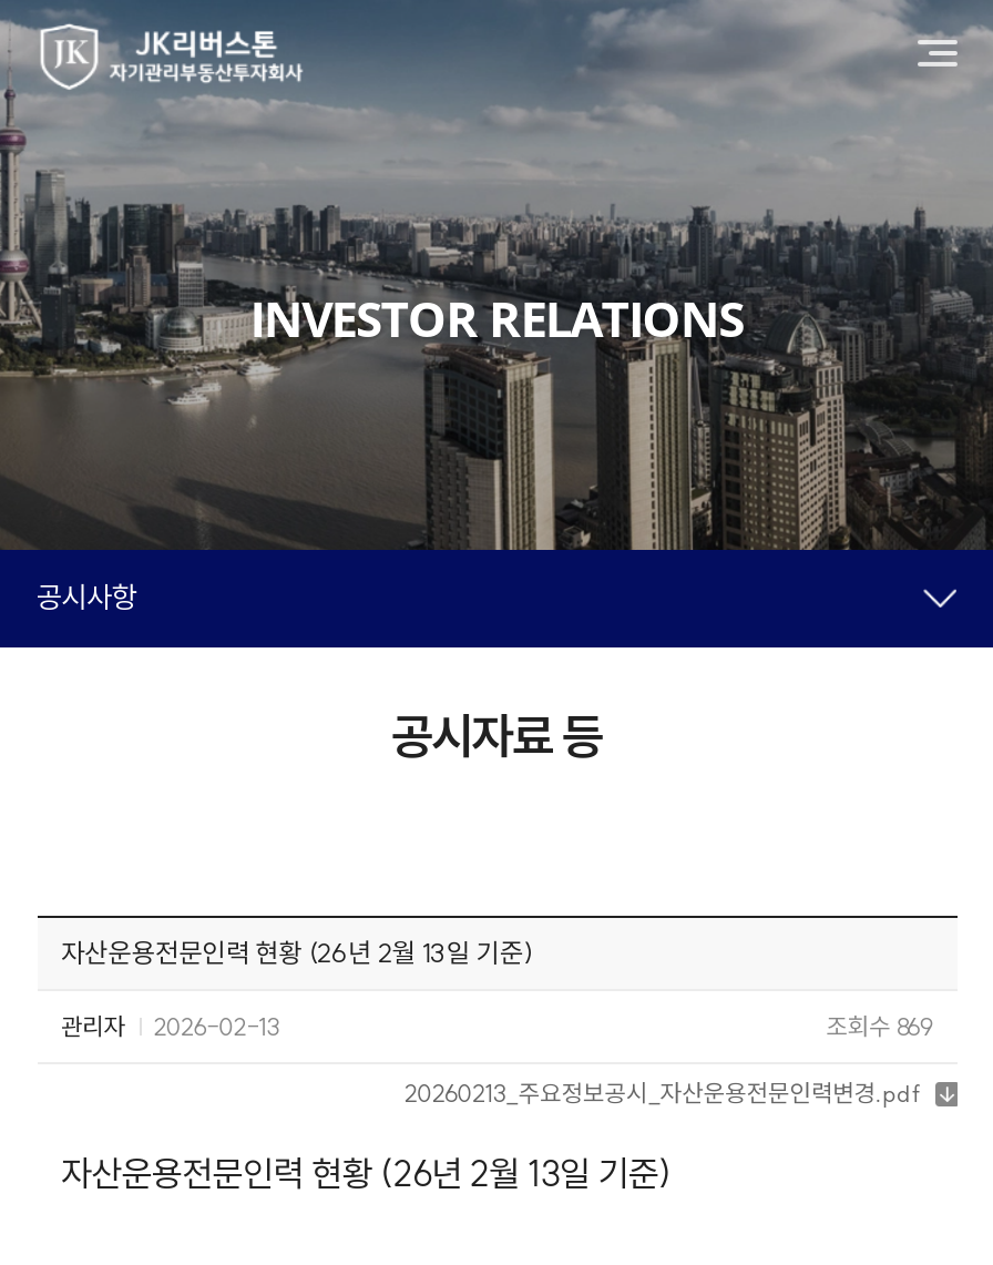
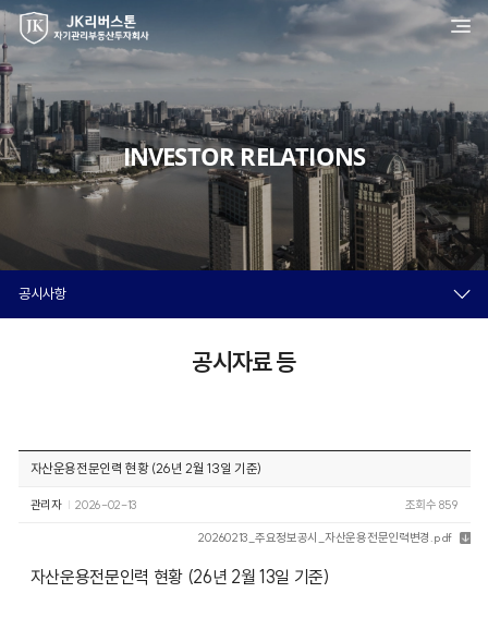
[826,1011,932,1042] 조회수 869 -> [405,497,458,512] 조회수 859

